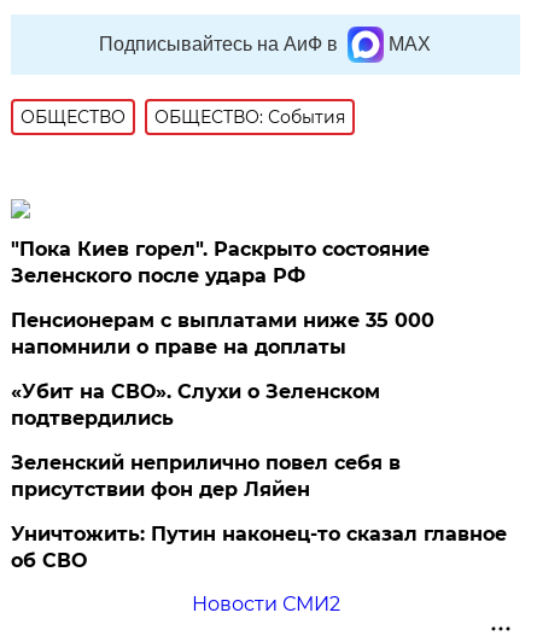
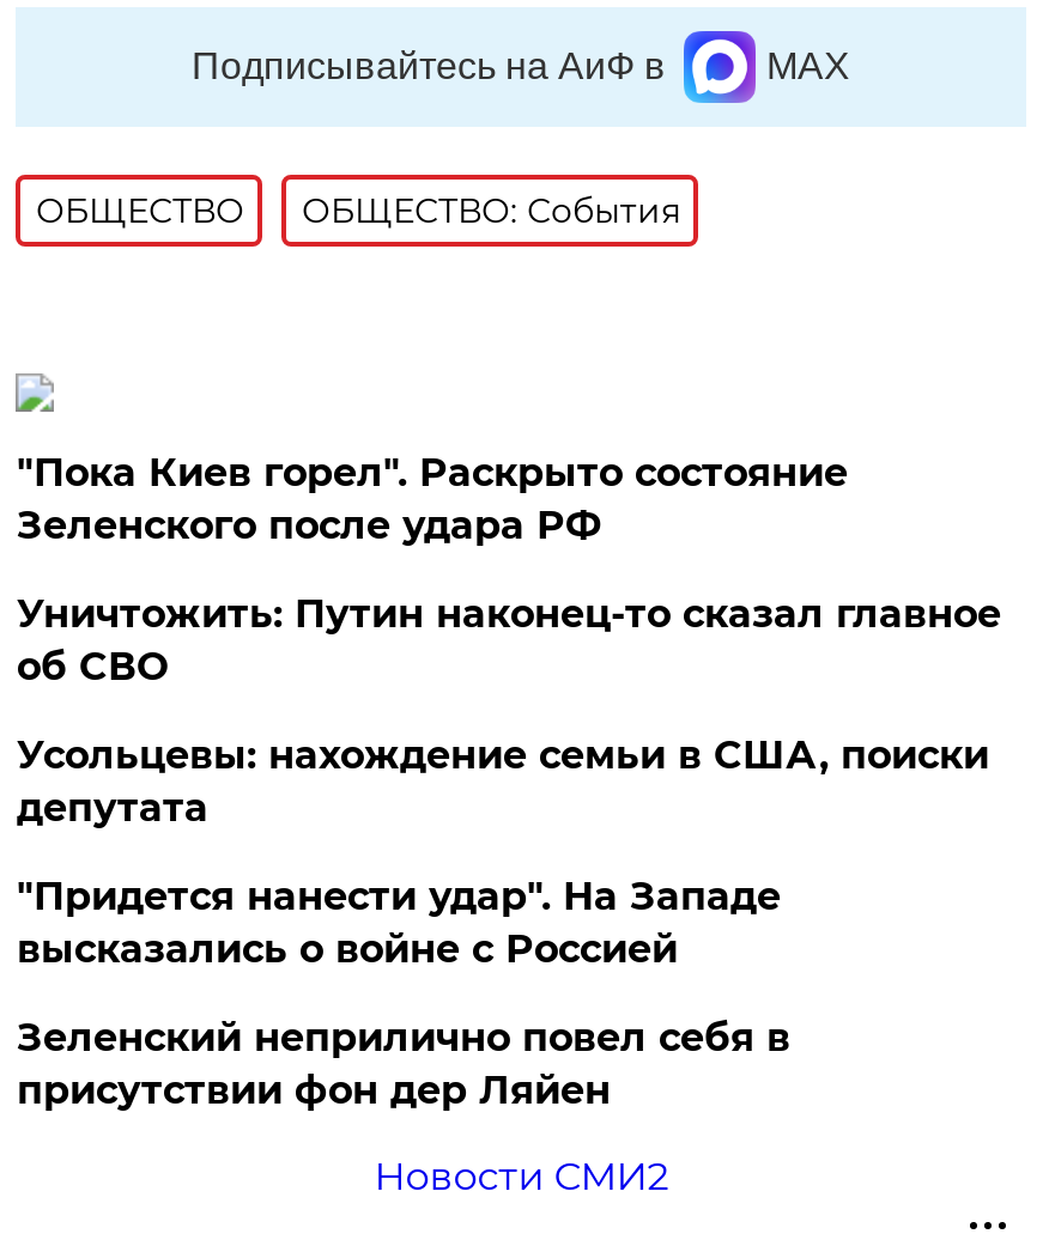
[11,309,435,430] Пенсионерам с выплатами ниже 35 000 | напомнили о праве на доплаты | «Убит на СВО». Слухи о Зеленском | подтвердились -> [17,733,989,972] Усольцевы: нахождение семьи в США, поиски | депутата | "Придется нанести удар". На Западе | высказались о войне с Россией
moved [11,451,401,501] -> [17,1015,790,1113]: Зеленский неприлично повел cебя в | присутствии фон дер Ляйен
moved [11,523,507,572] -> [17,591,1001,689]: Уничтожить: Путин наконец-то сказал главное | об СВО

